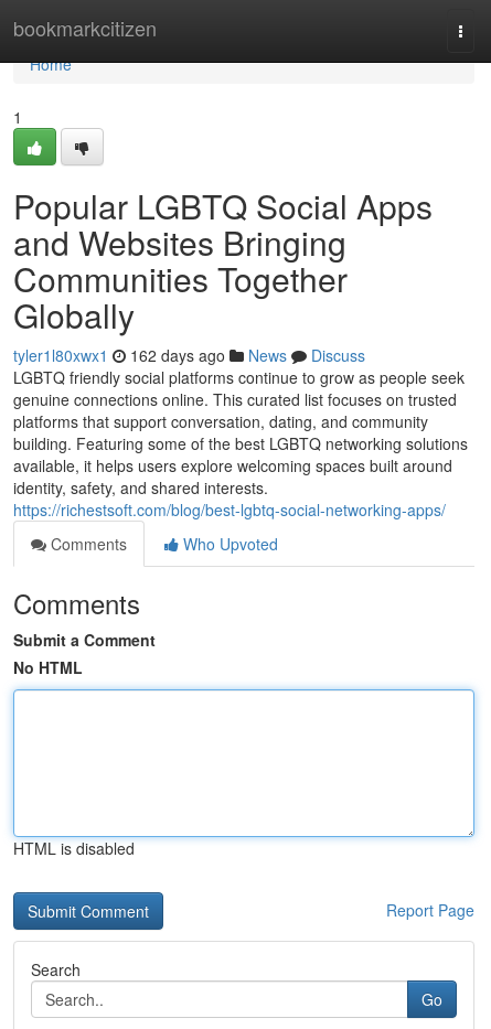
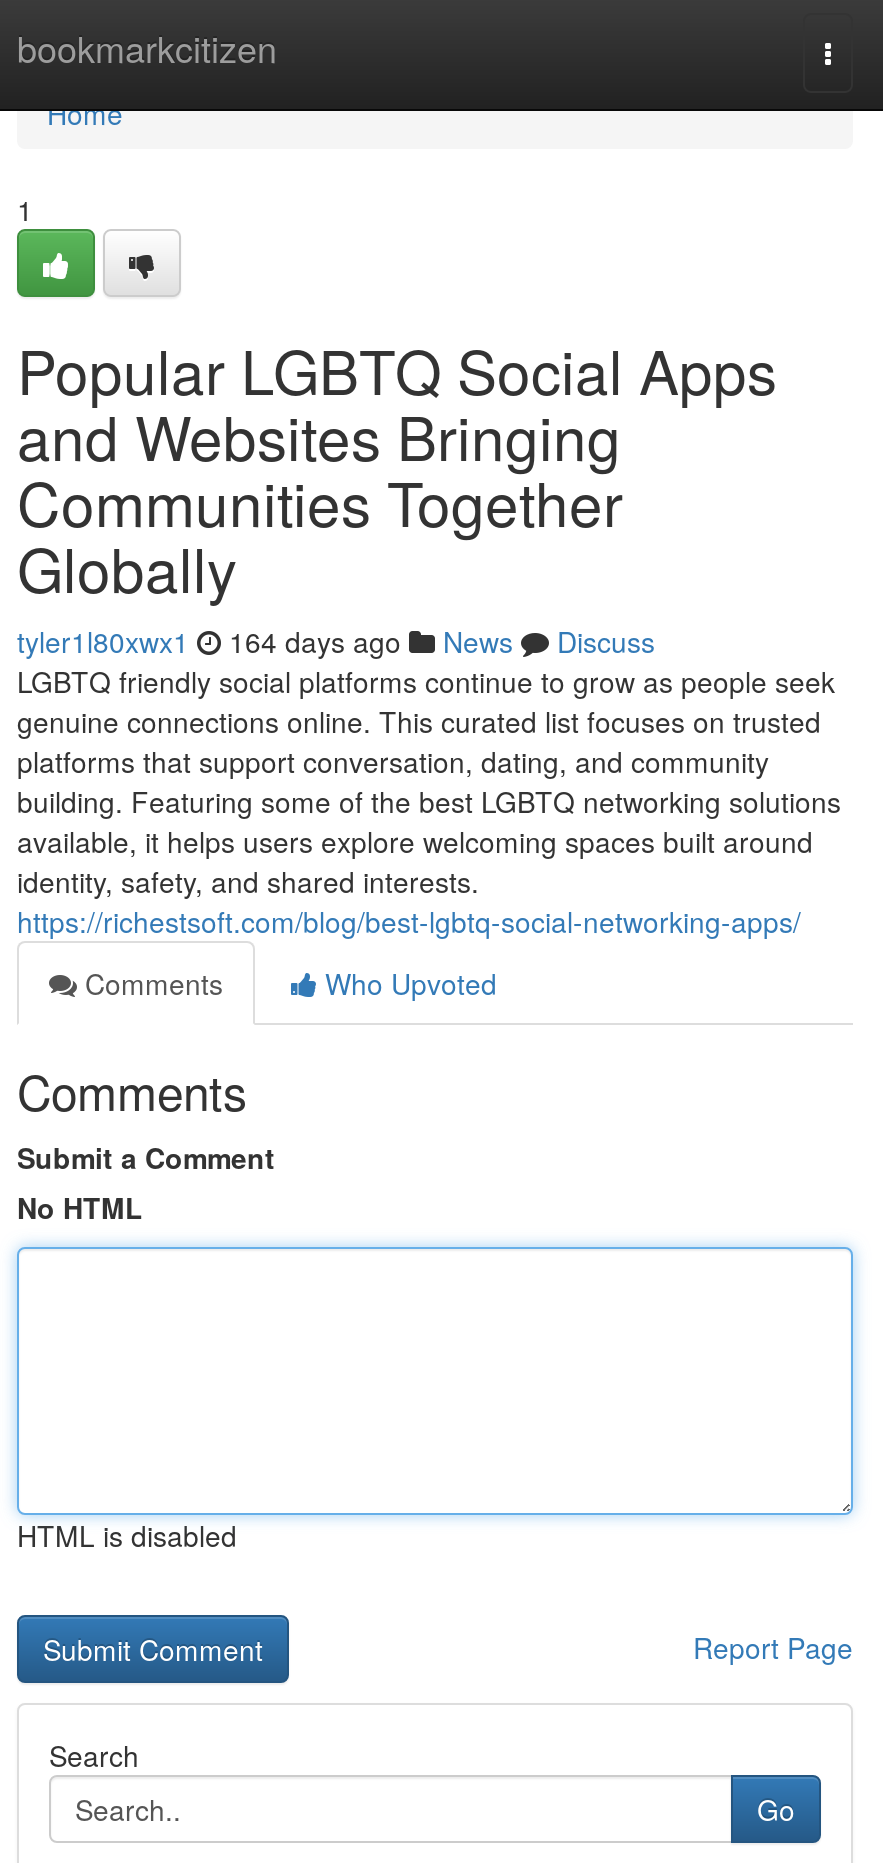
[13,344,365,366] tyler1l80xwx1 162 days ago News Discuss -> [17,621,655,661] tyler1l80xwx1 164 days ago News Discuss

